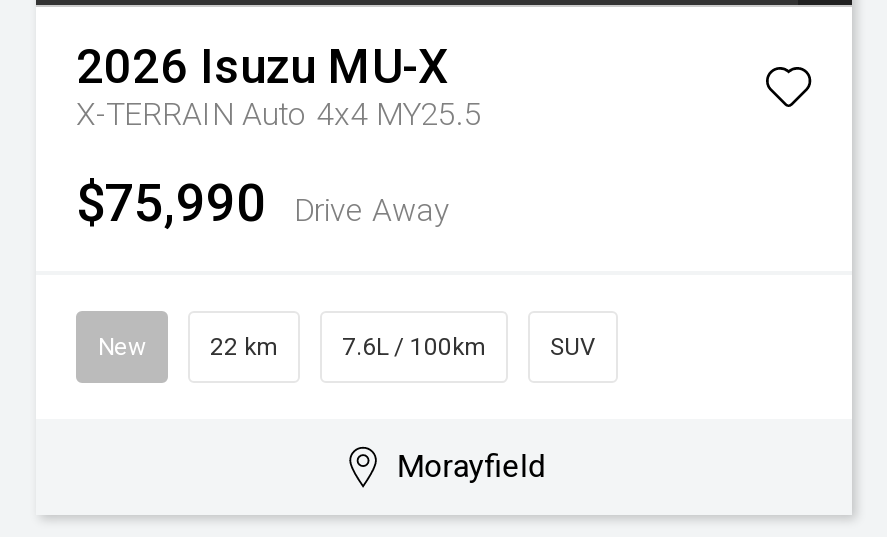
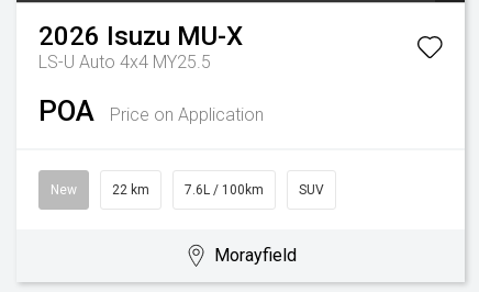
[76,95,482,133] X-TERRAIN Auto 4x4 MY25.5 -> [38,52,211,72] LS-U Auto 4x4 MY25.5
[76,173,450,233] $75,990 | Drive Away -> [38,94,264,127] POA | Price on Application

